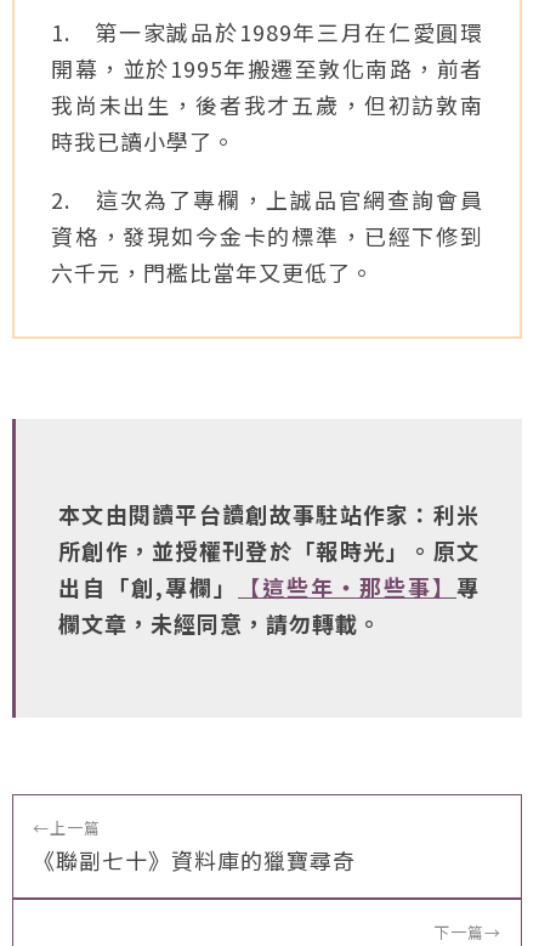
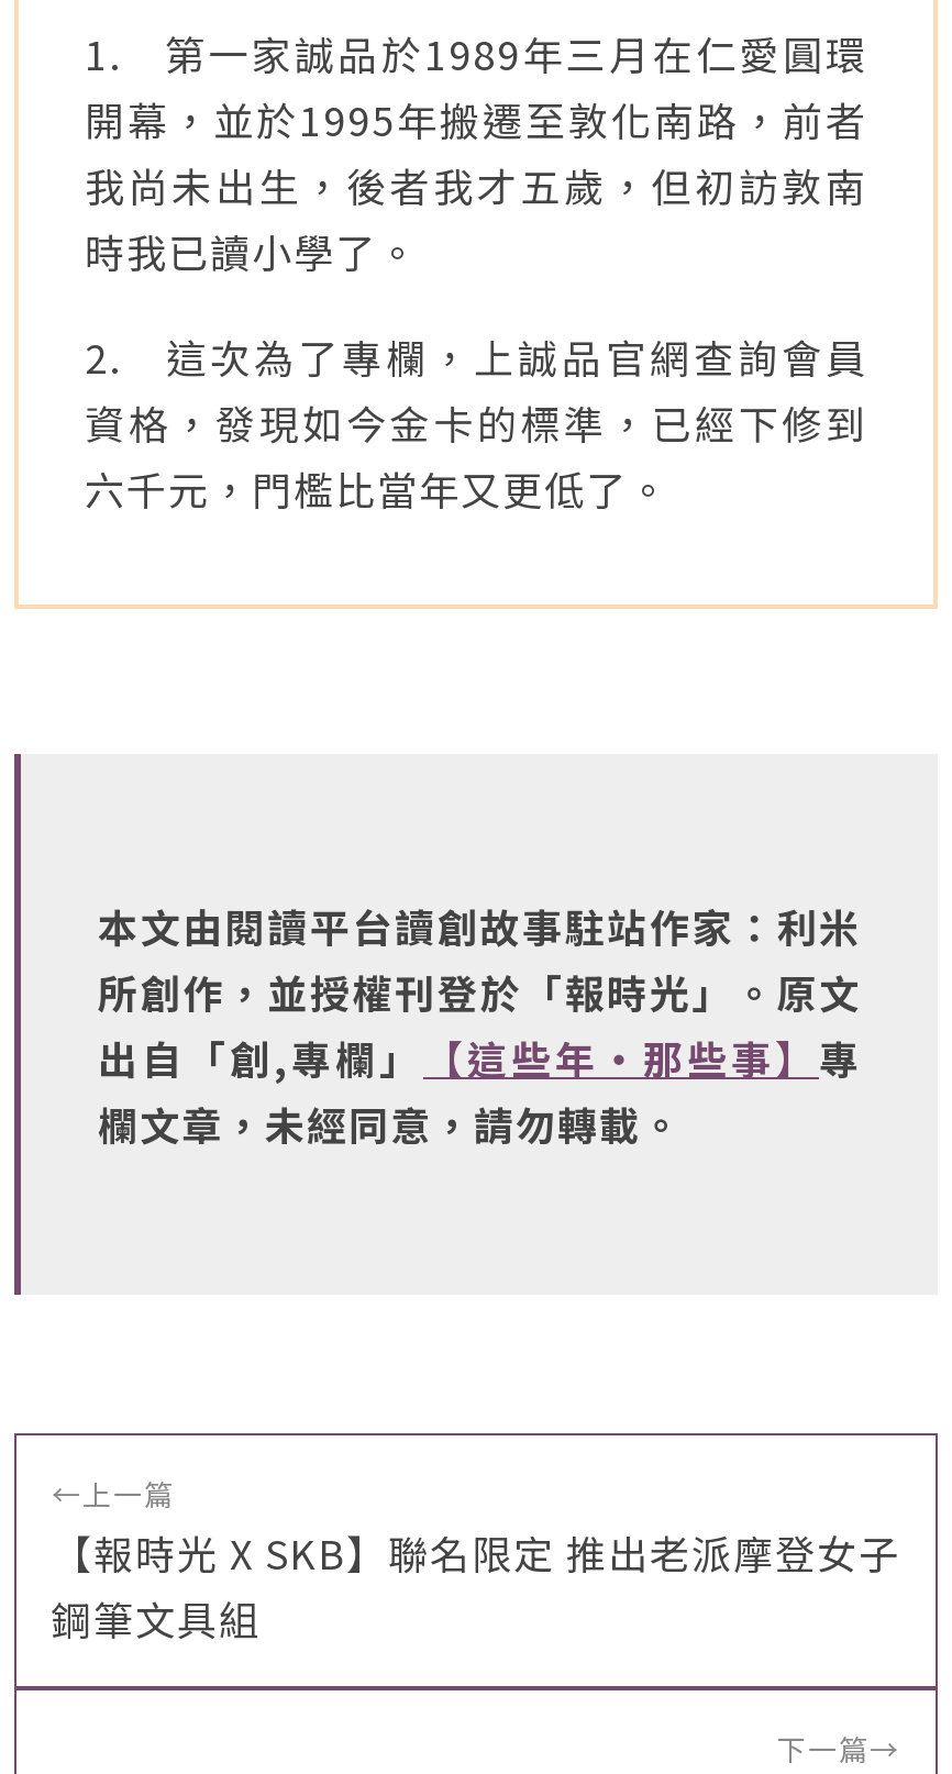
[33,844,356,876] 《聯副七十》資料庫的獵寶尋奇 -> [52,1523,900,1647] 【報時光 X SKB】聯名限定 推出老派摩登女子 | 鋼筆文具組

